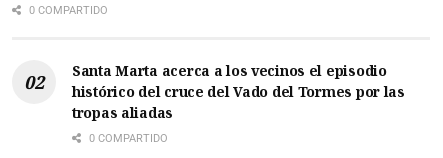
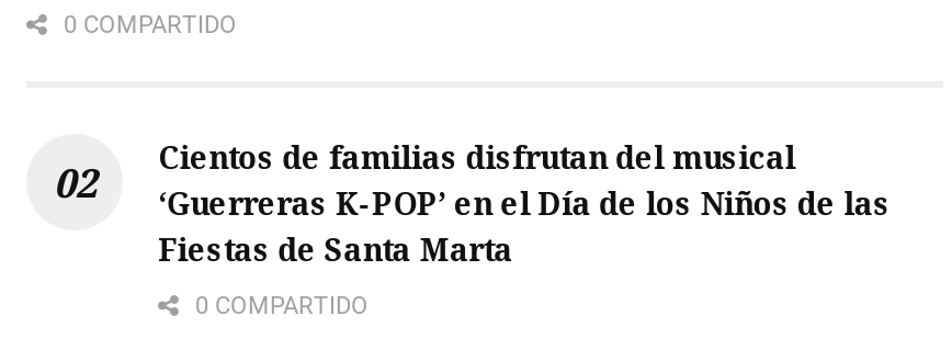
[72,61,405,122] Santa Marta acerca a los vecinos el episodio | histórico del cruce del Vado del Tormes por las | tropas aliadas -> [158,135,890,269] Cientos de familias disfrutan del musical | ‘Guerreras K-POP’ en el Día de los Niños de las | Fiestas de Santa Marta

